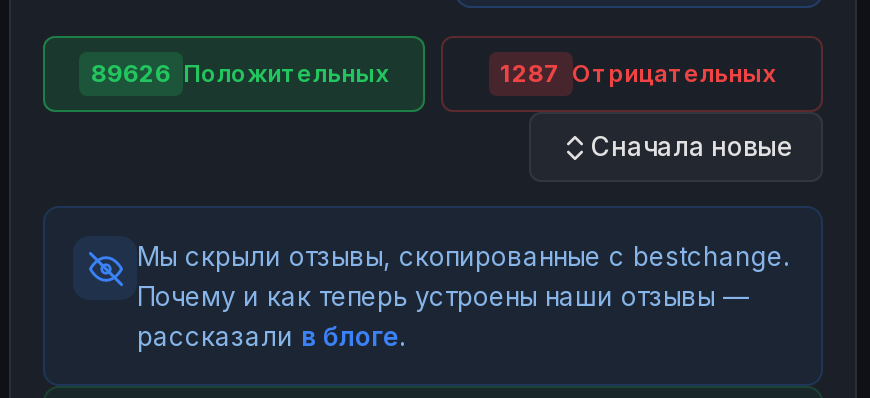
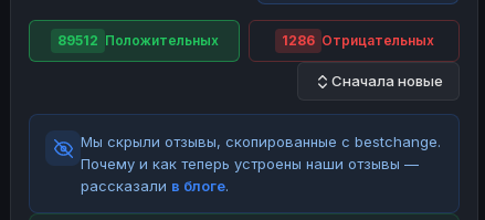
[91,58,389,88] 89626 Положительных -> [57,32,218,49] 89512 Положительных
[500,58,776,88] 1287 Отрицательных -> [281,32,434,49] 1286 Отрицательных

